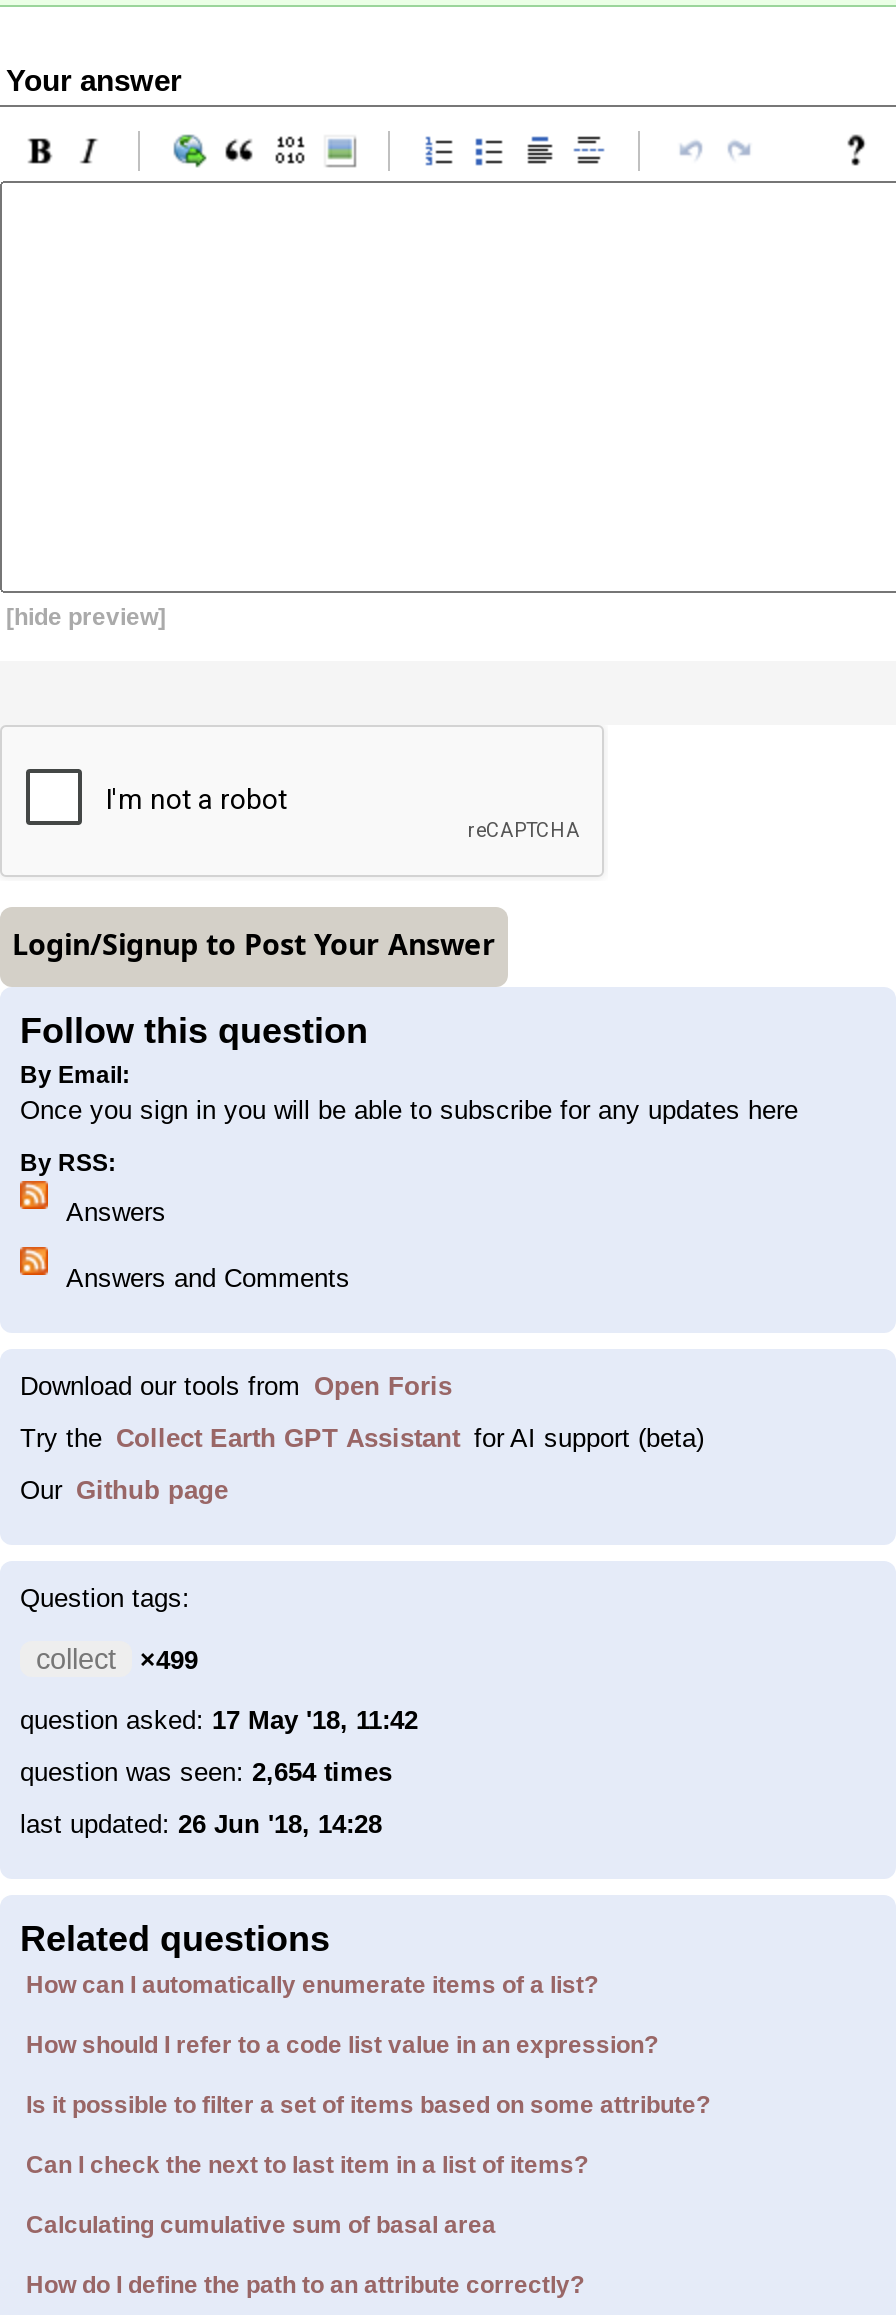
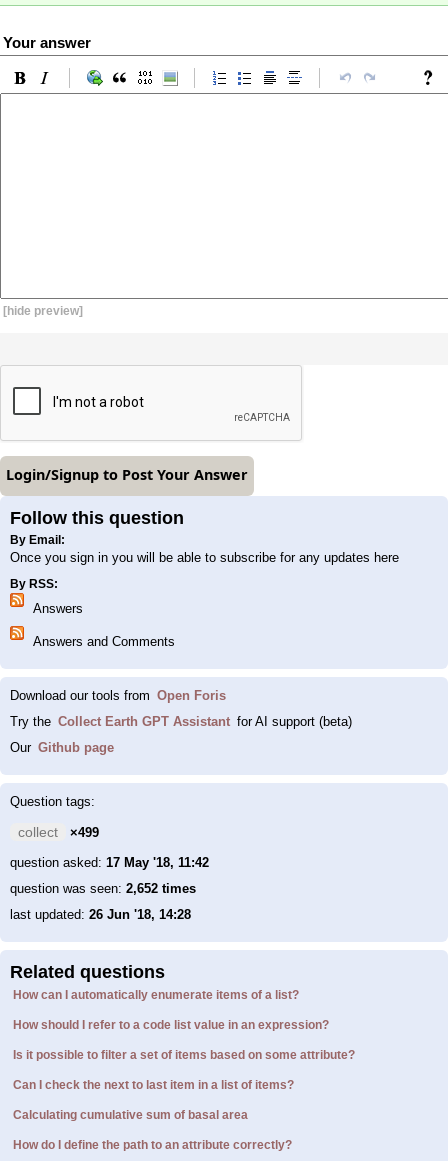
[20,1757,392,1787] question was seen: 2,654 times -> [10,881,196,896] question was seen: 2,652 times

